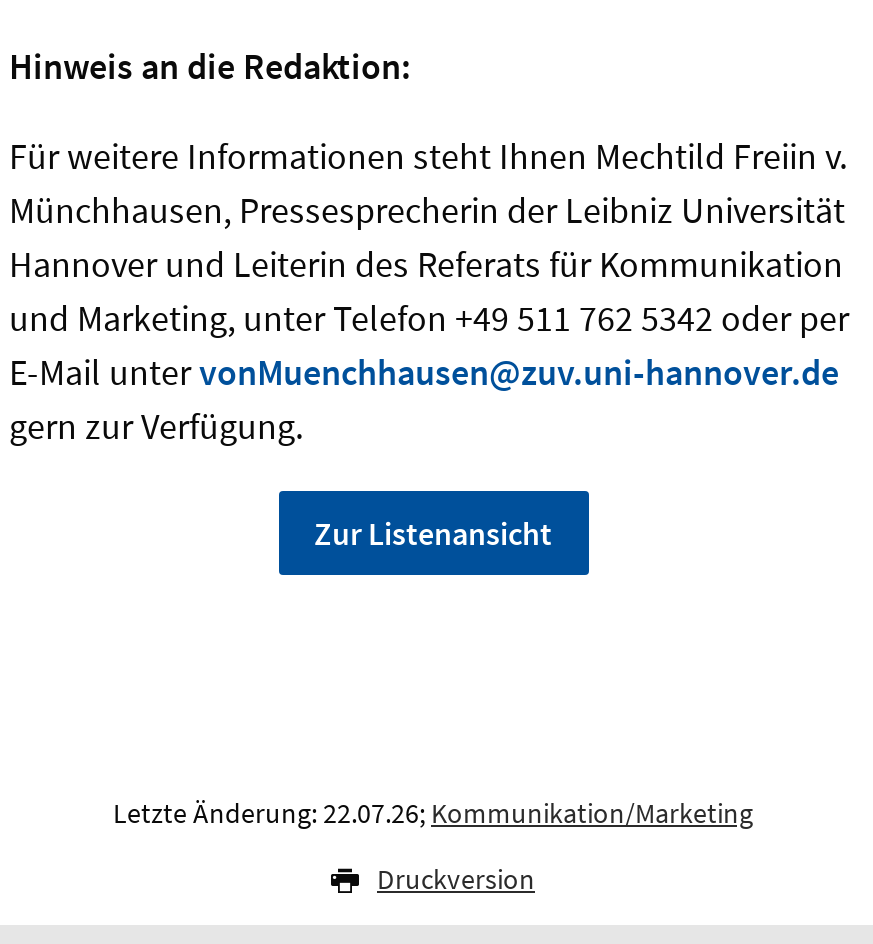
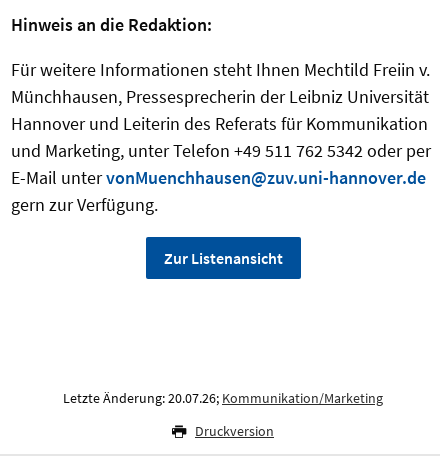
[113,796,753,832] Letzte Änderung: 22.07.26; Kommunikation/Marketing -> [63,389,383,407] Letzte Änderung: 20.07.26; Kommunikation/Marketing

